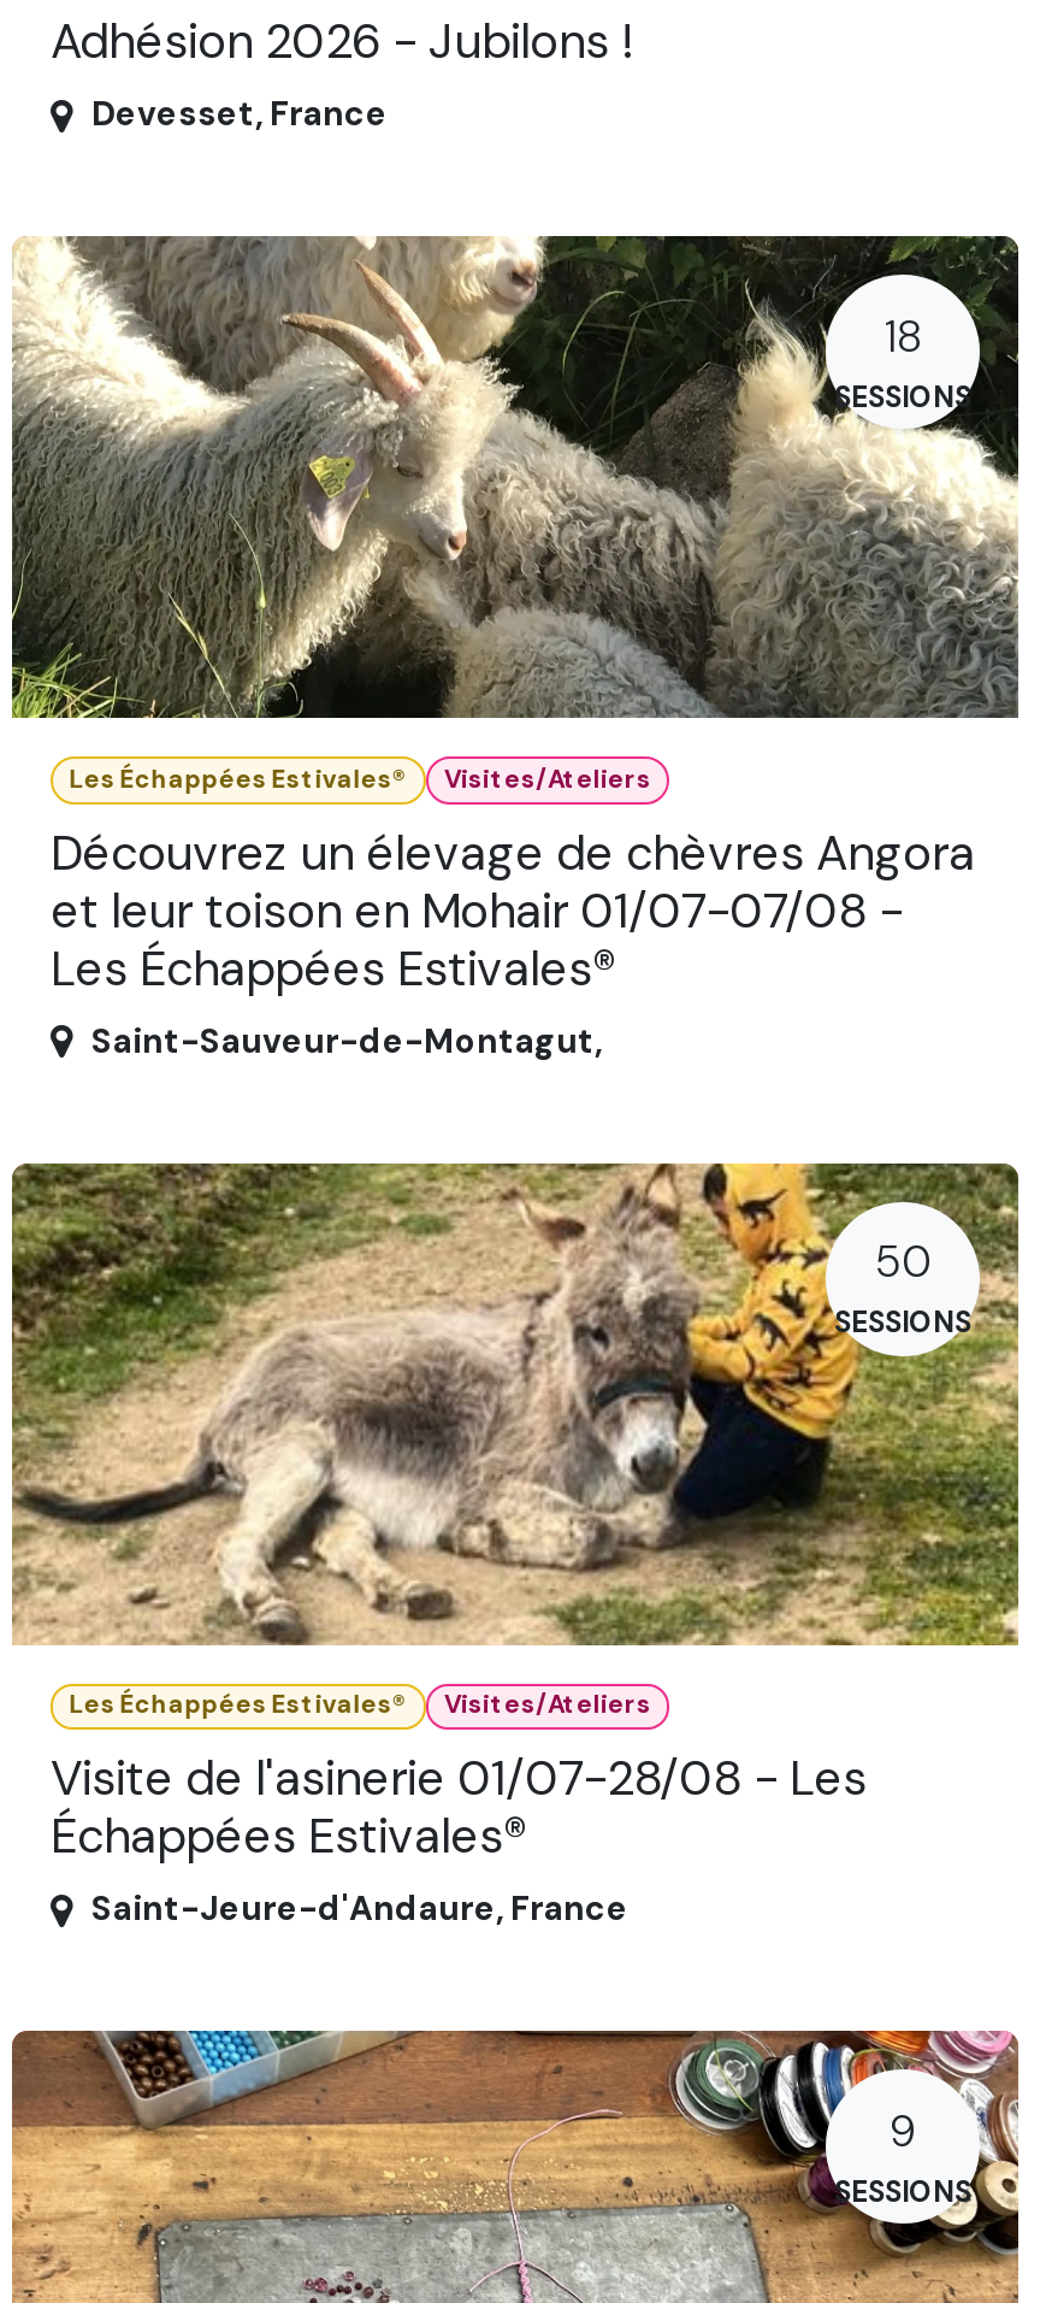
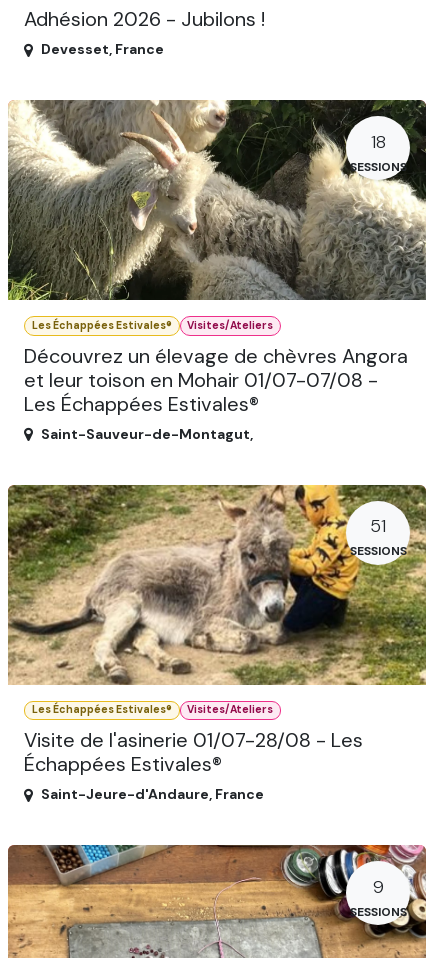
[875,1234,930,1292] 50 -> [370,514,386,538] 51

